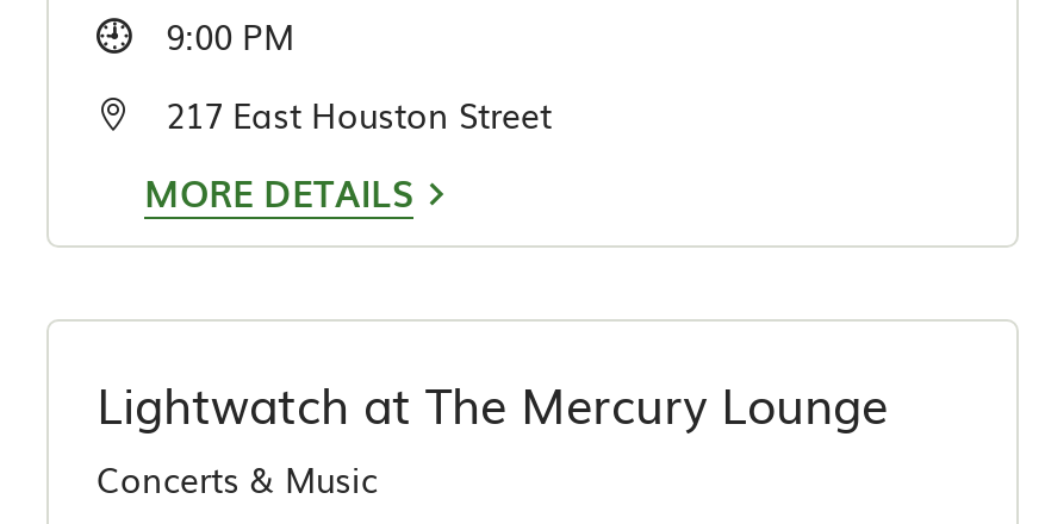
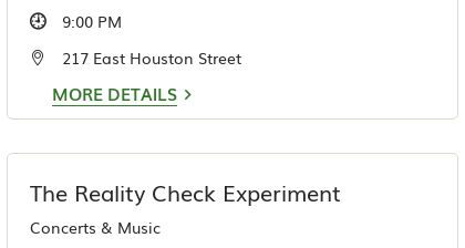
[97,367,888,438] Lightwatch at The Mercury Lounge -> [30,175,341,208] The Reality Check Experiment

